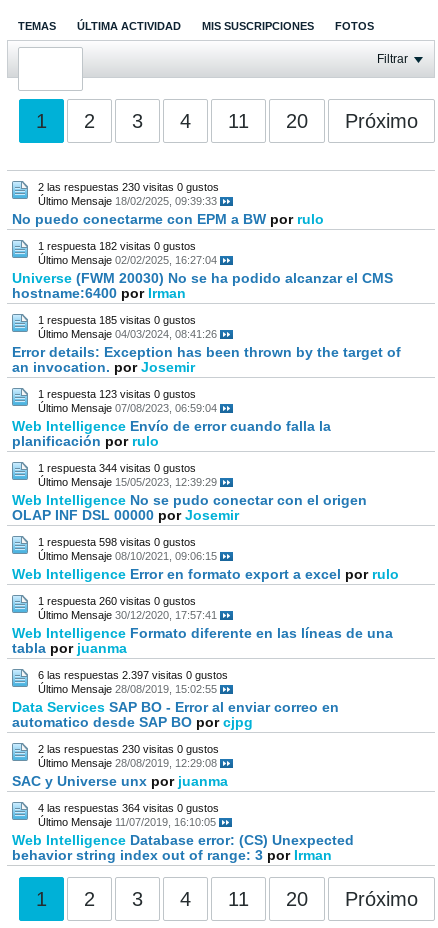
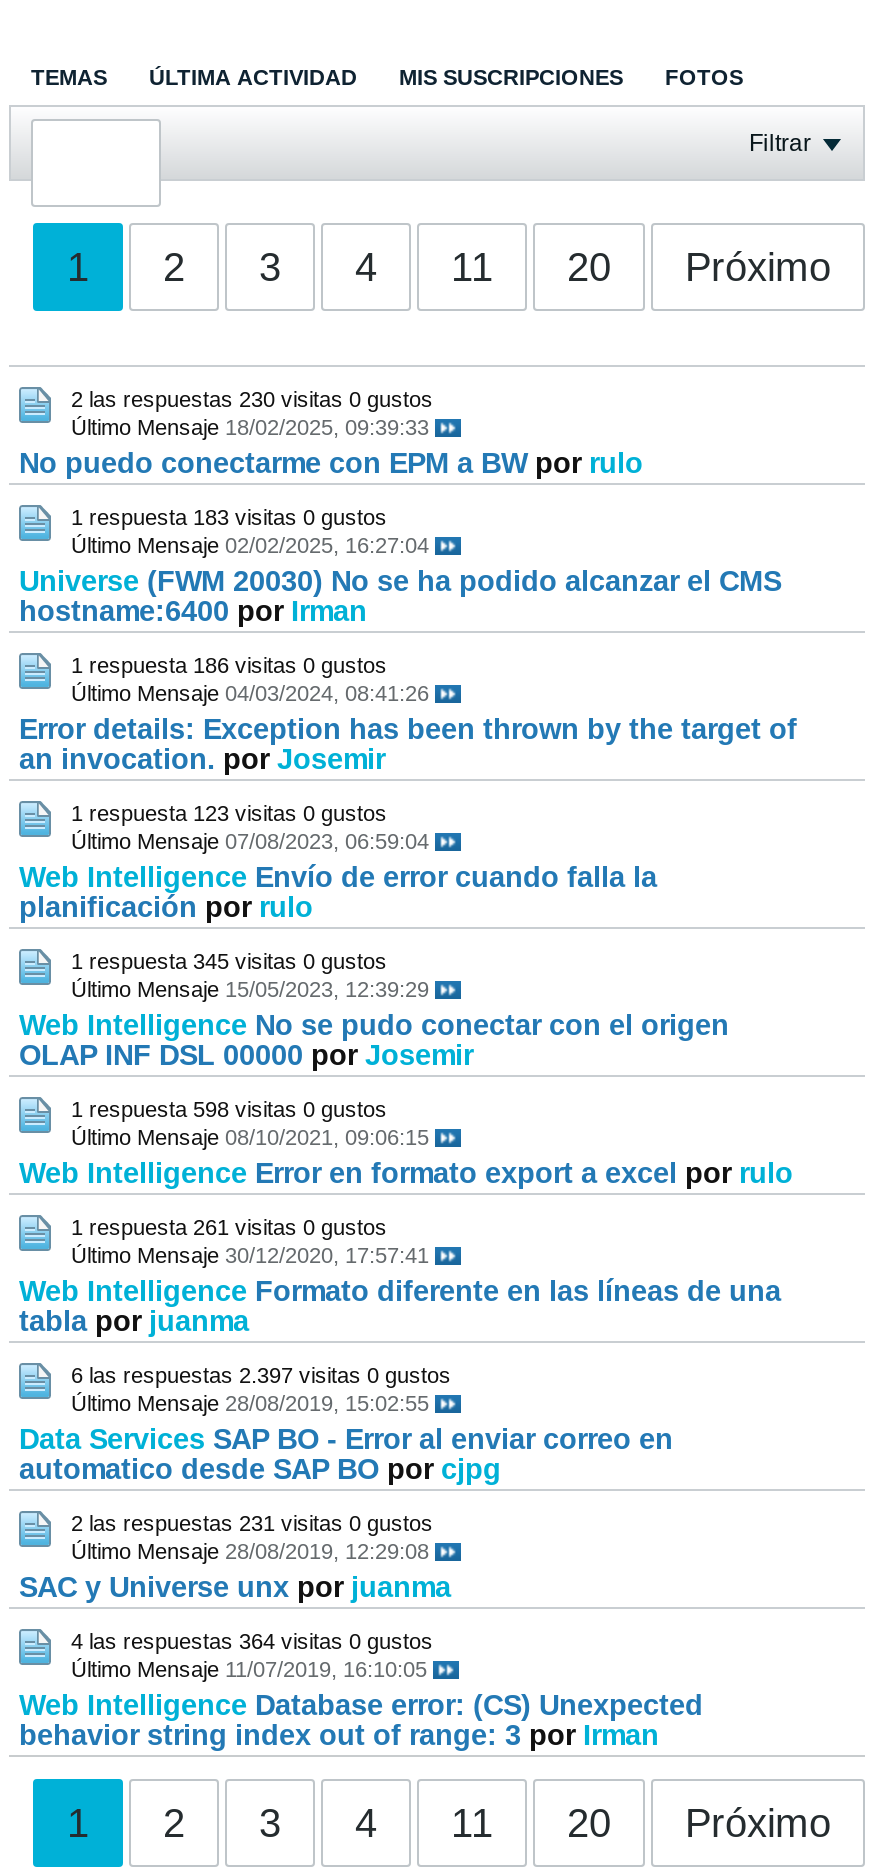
[38,240,196,252] 1 respuesta 182 visitas 0 gustos -> [71,505,387,529] 1 respuesta 183 visitas 0 gustos
[38,314,196,326] 1 respuesta 185 visitas 0 gustos -> [71,653,387,677] 1 respuesta 186 visitas 0 gustos
[38,462,196,474] 1 respuesta 344 visitas 0 gustos -> [71,949,387,973] 1 respuesta 345 visitas 0 gustos
[38,595,196,607] 1 respuesta 260 visitas 0 gustos -> [71,1215,387,1239] 1 respuesta 261 visitas 0 gustos
[38,743,219,755] 2 las respuestas 230 visitas 0 gustos -> [71,1511,433,1535] 2 las respuestas 231 visitas 0 gustos

